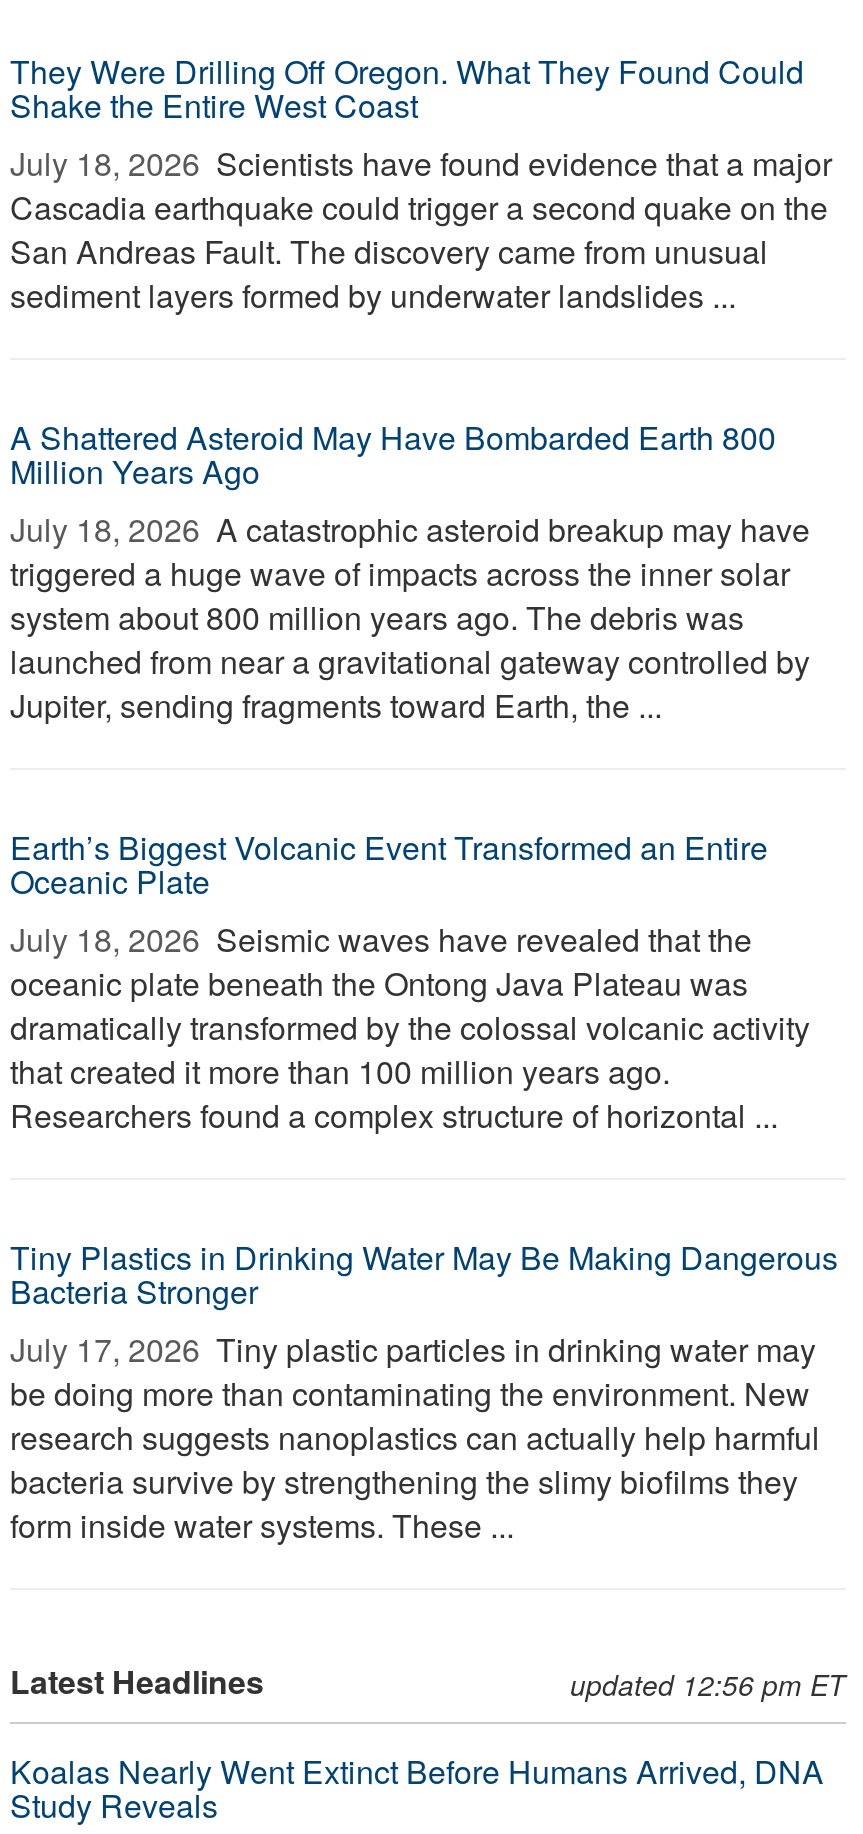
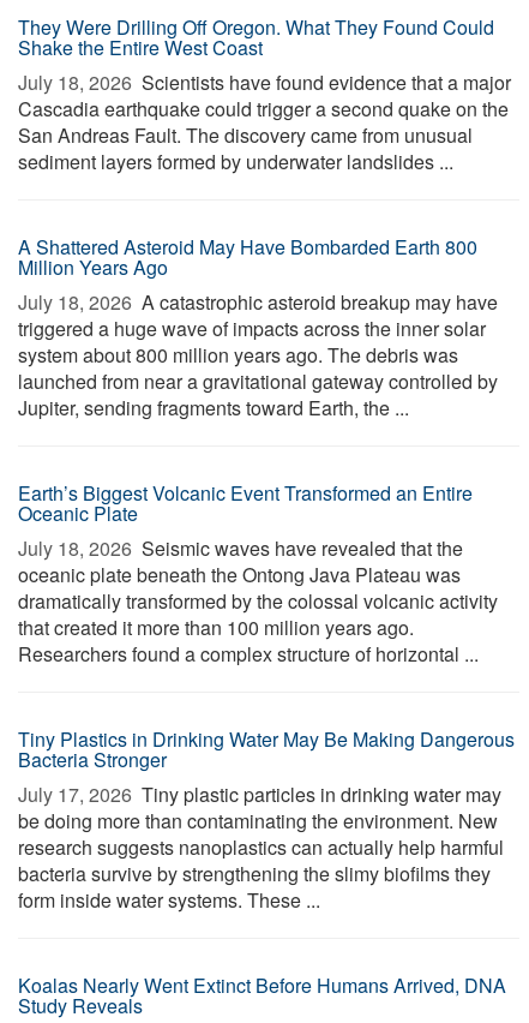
[10,1658,846,1704] Latest Headlines | updated 12:56 pm ET -> none

